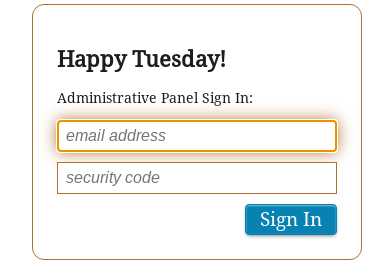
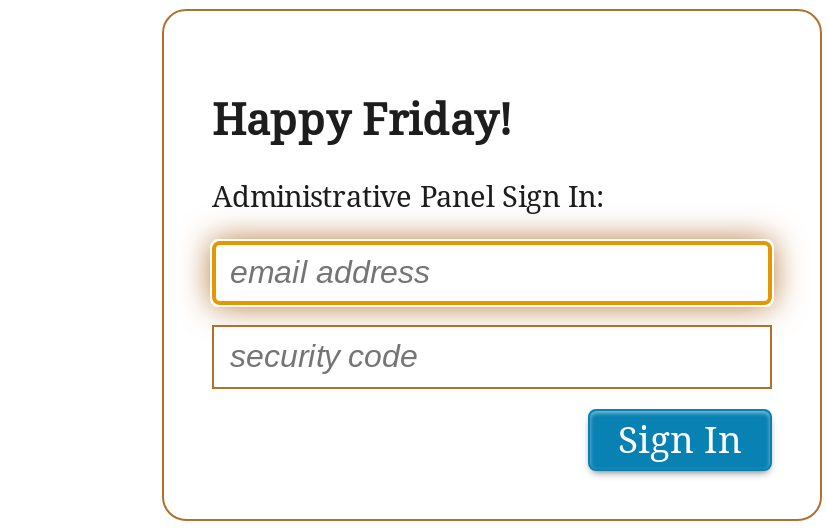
[57,47,226,72] Happy Tuesday! -> [212,95,512,145] Happy Friday!

